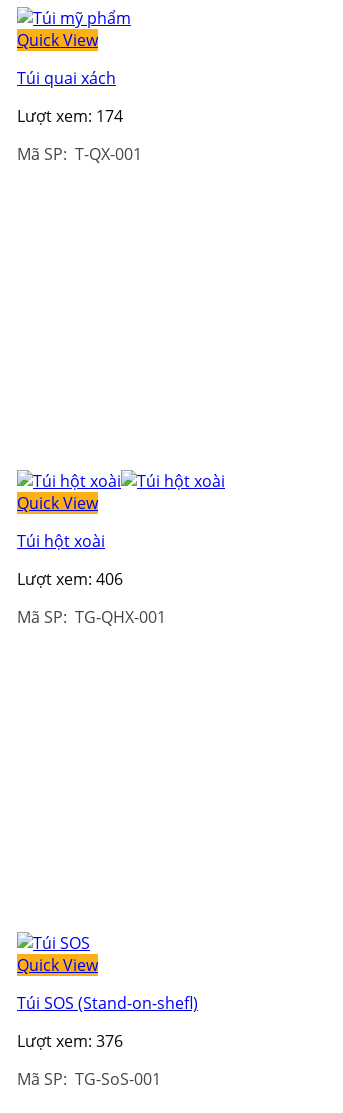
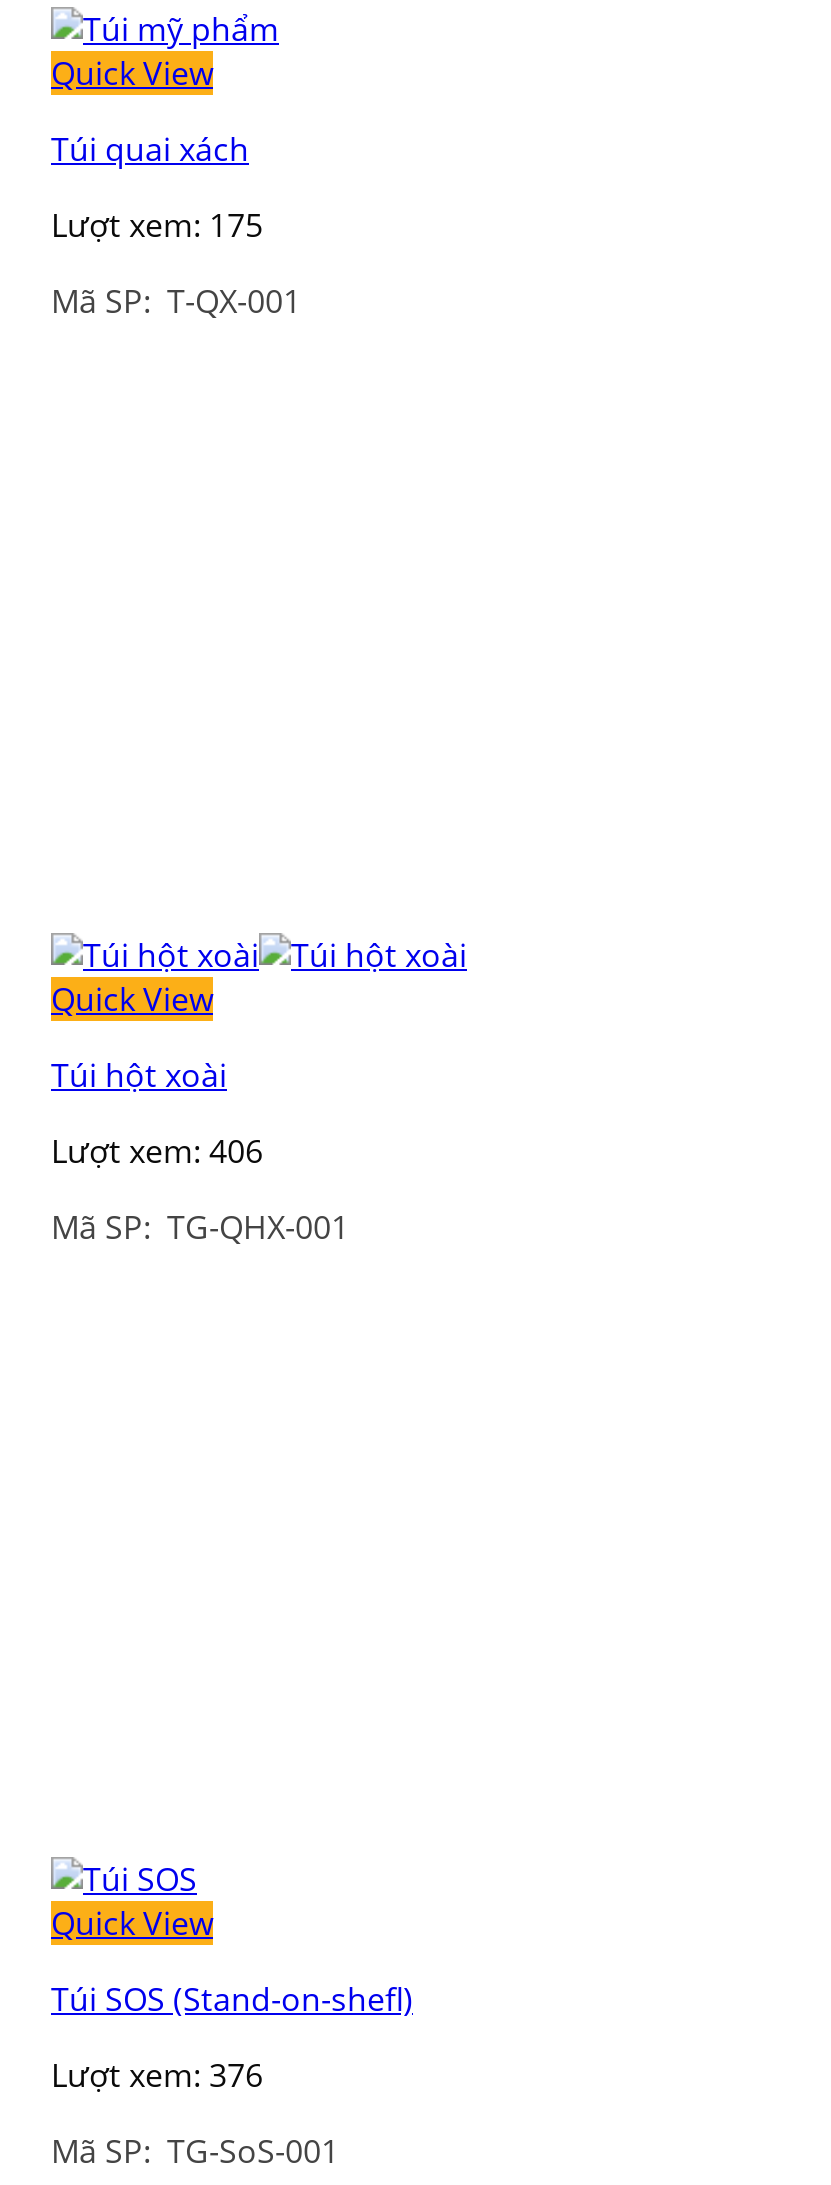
[17,105,123,127] Lượt xem: 174 -> [51,203,263,247] Lượt xem: 175

